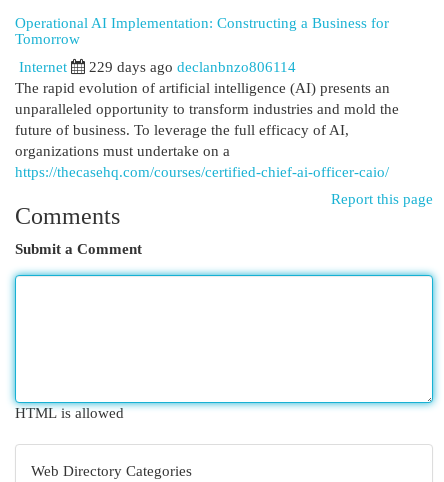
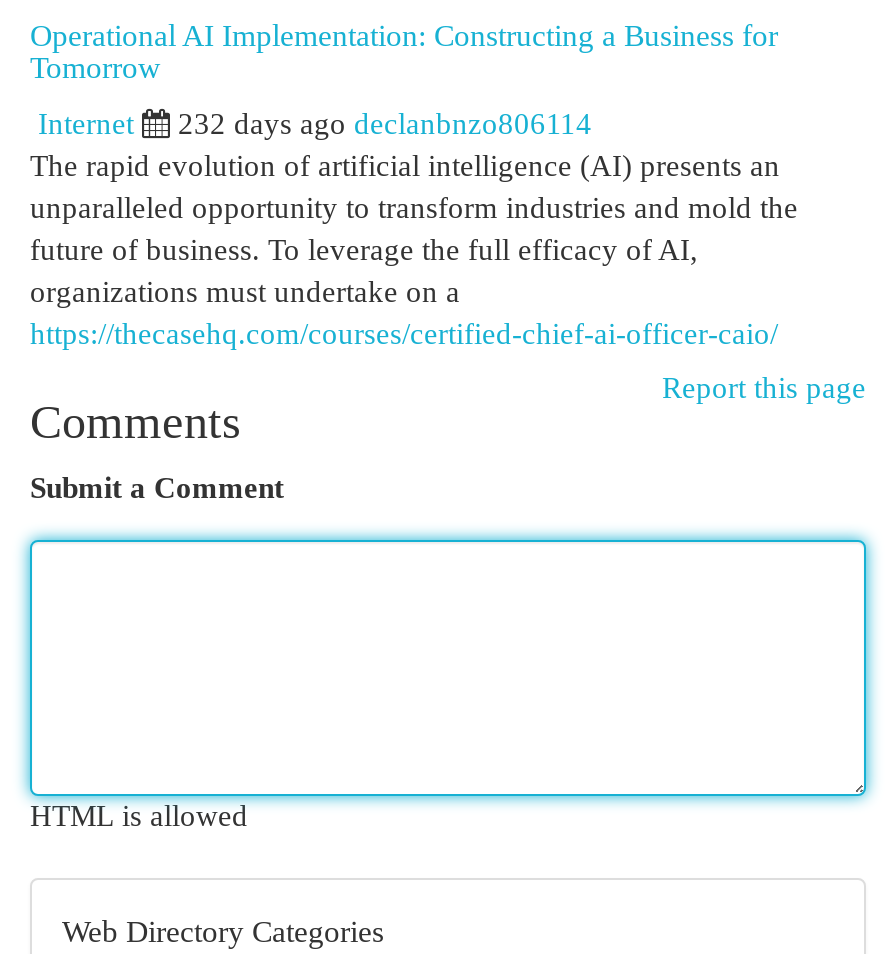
[89,59,296,75] 229 days ago declanbnzo806114 -> [178,108,592,140] 232 days ago declanbnzo806114

